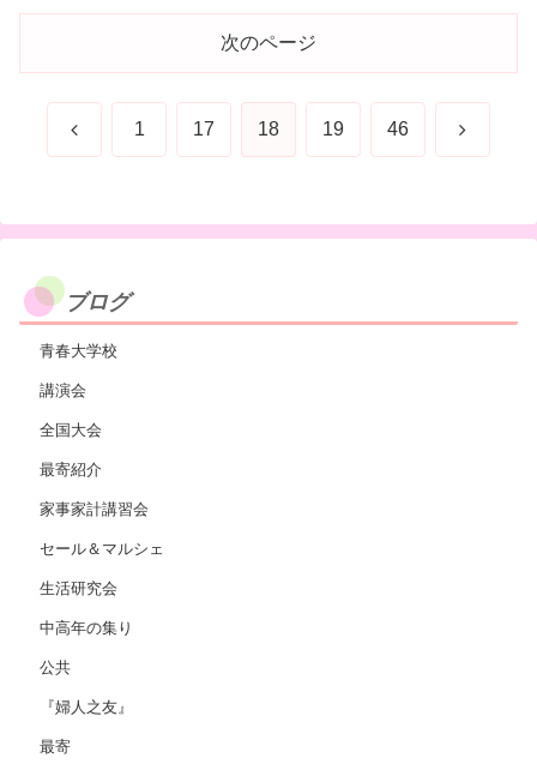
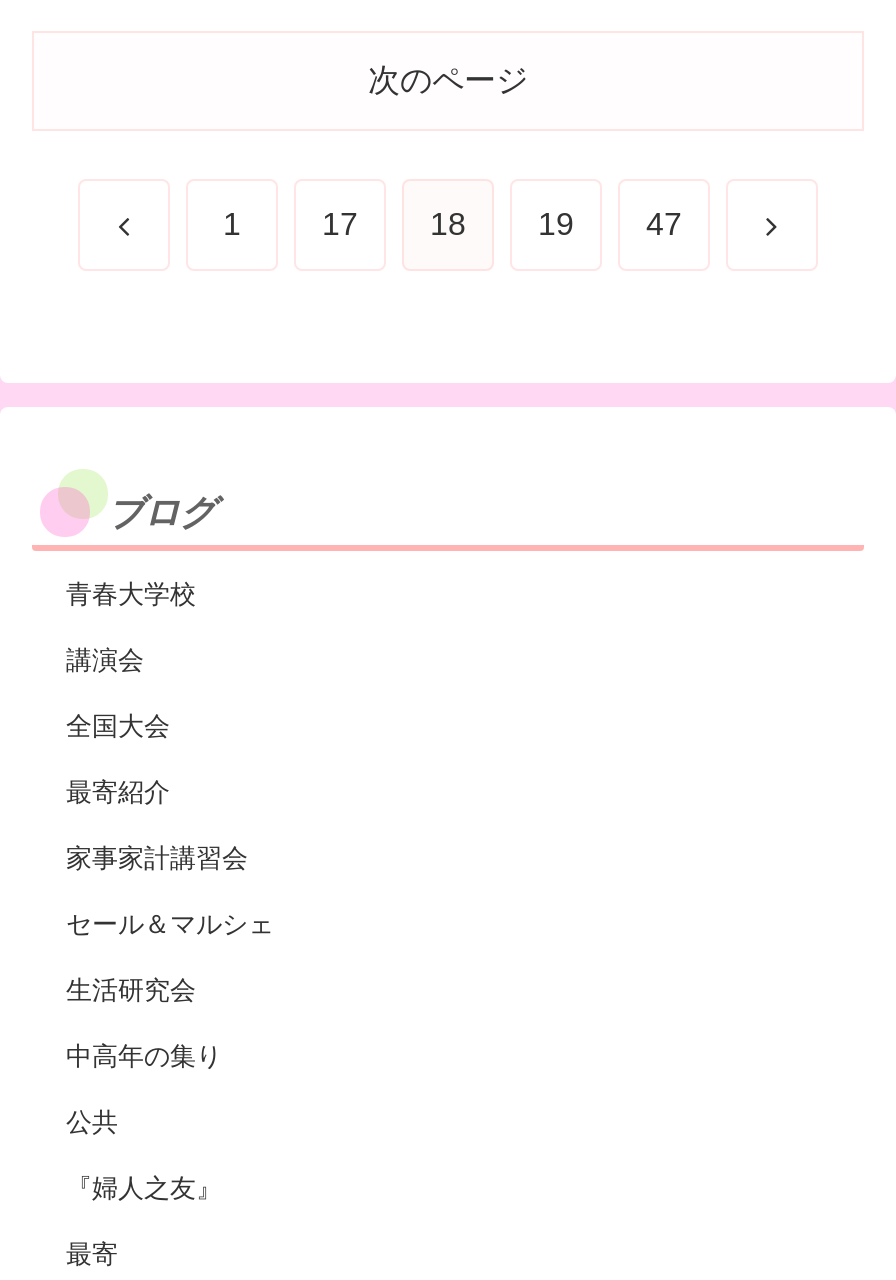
[387,118,409,139] 46 -> [646,207,682,241] 47

